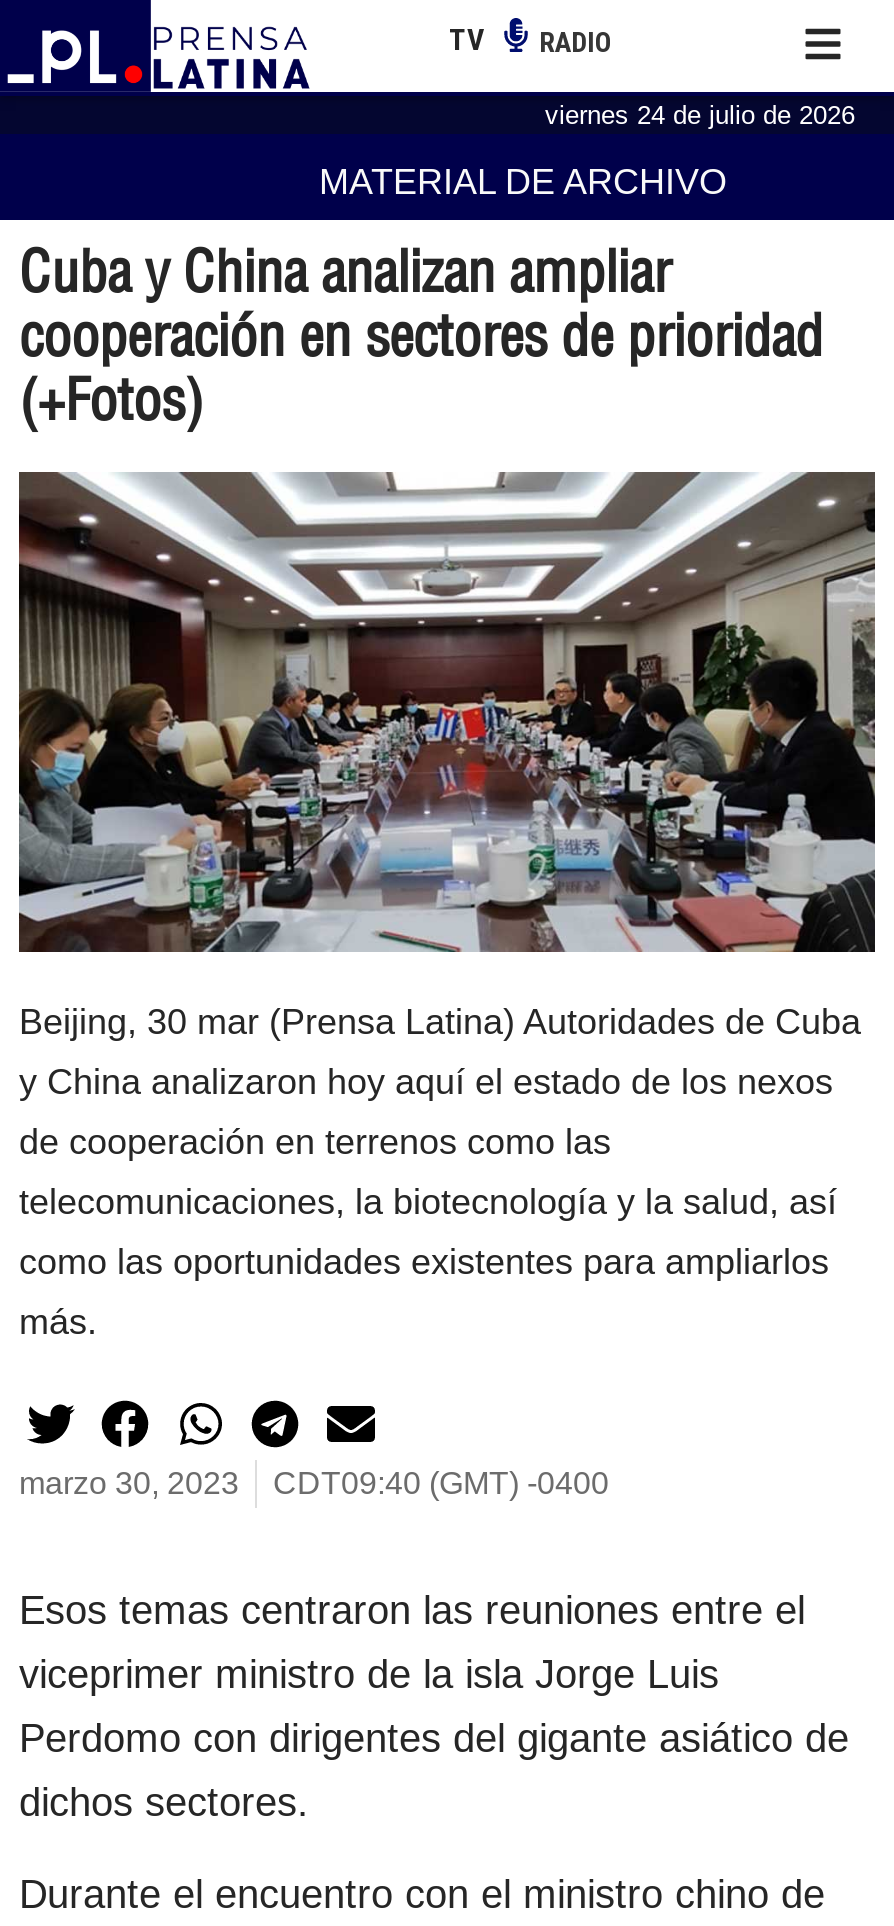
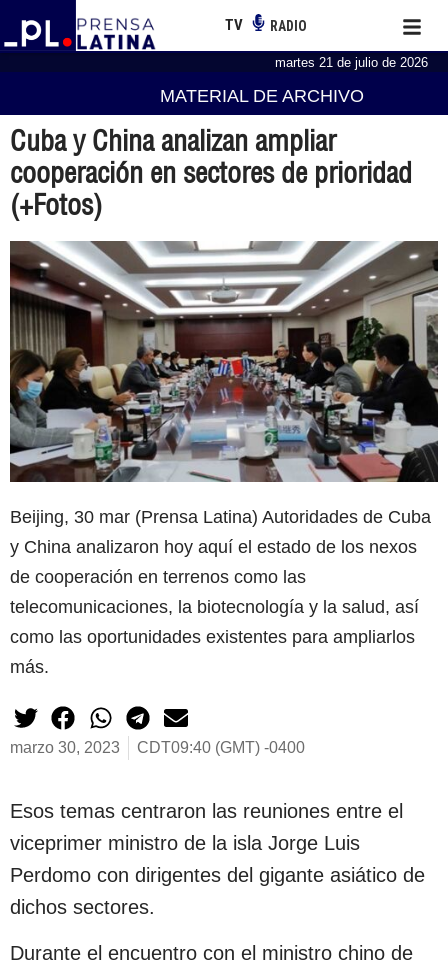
[545,99,855,129] viernes 24 de julio de 2026 -> [275,55,428,70] martes 21 de julio de 2026

